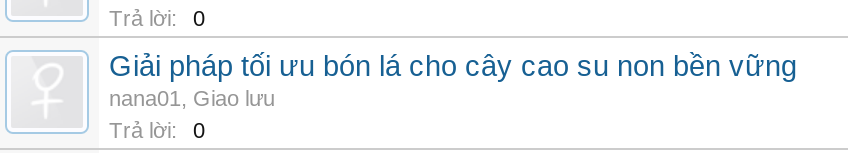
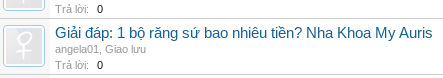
[109,50,797,82] Giải pháp tối ưu bón lá cho cây cao su non bền vững -> [55,25,433,41] Giải đáp: 1 bộ răng sứ bao nhiêu tiền? Nha Khoa My Auris
[109,86,275,110] nana01, Giao lưu -> [55,43,146,55] angela01, Giao lưu

